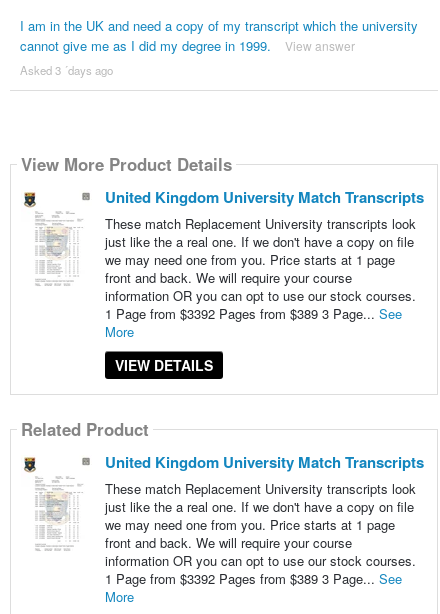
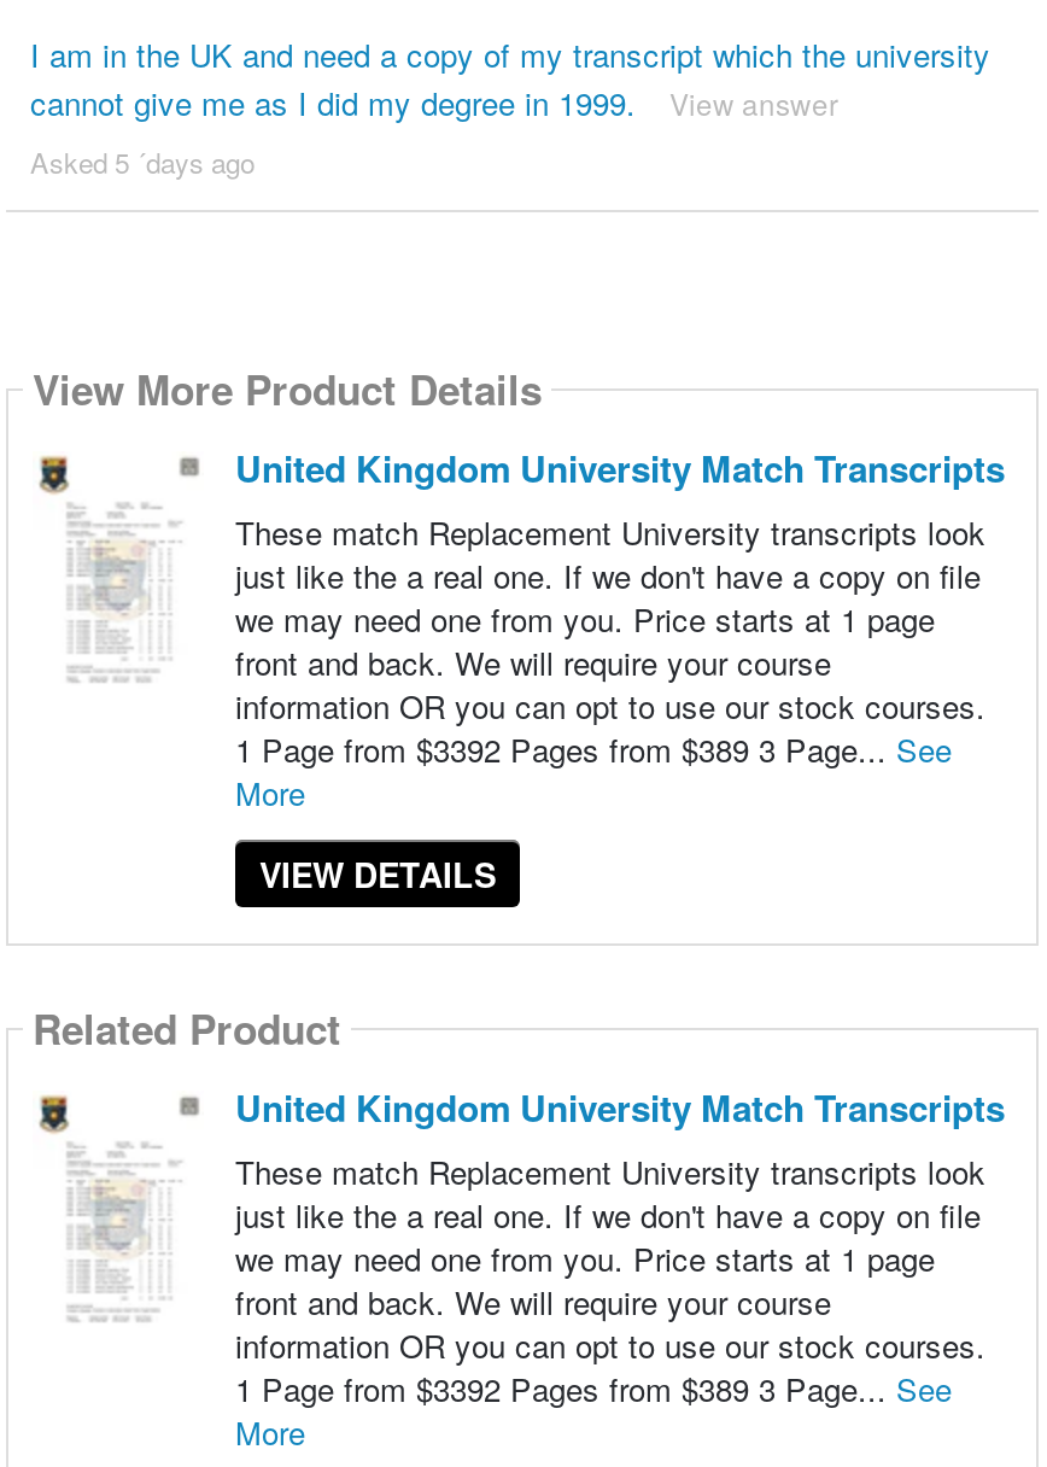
[20,62,113,78] Asked 3 ´days ago -> [30,142,255,180] Asked 5 ´days ago

